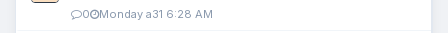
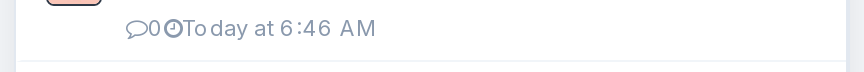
[82,7,213,21] 0 Monday a31 6:28 AM -> [148,14,376,42] 0 Today at 6:46 AM

